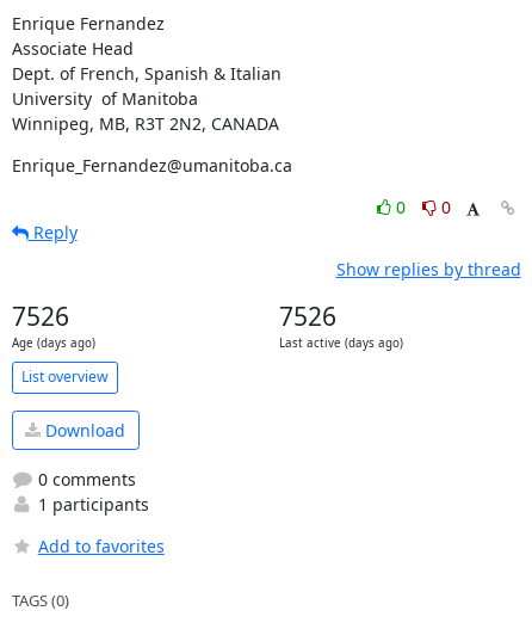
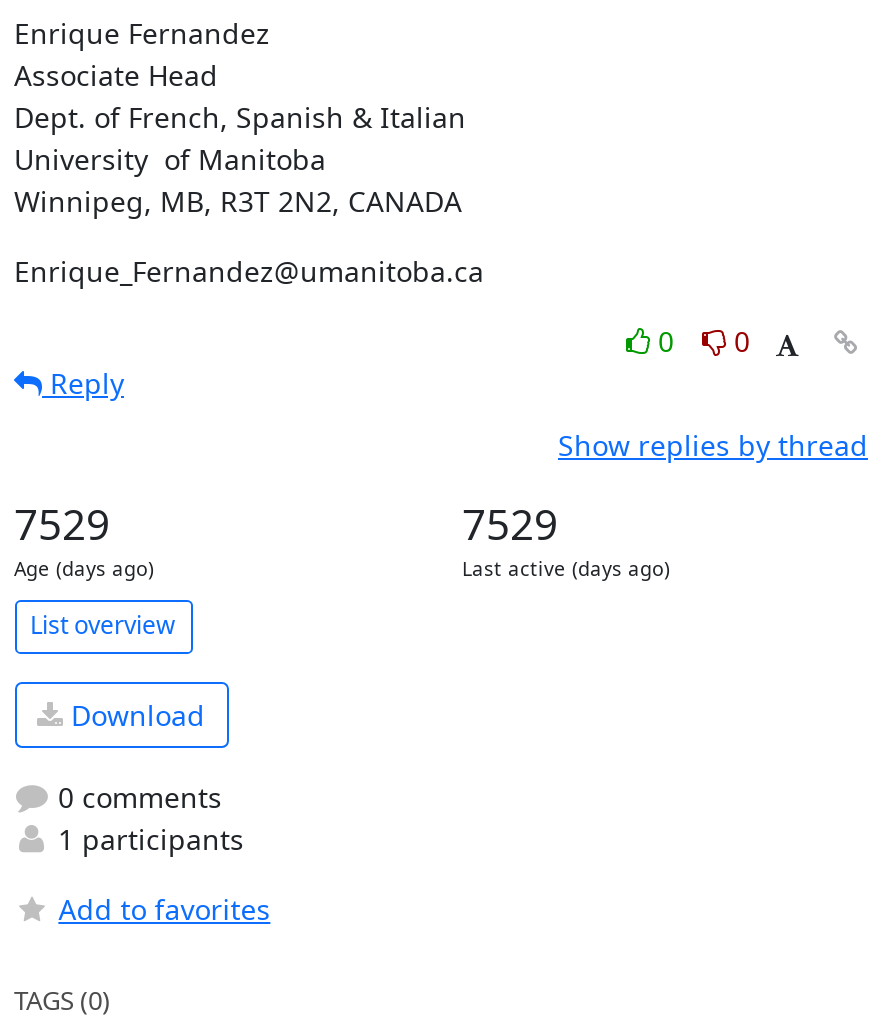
[11,299,69,332] 7526 -> [14,495,110,551] 7529
[279,299,336,332] 7526 -> [462,495,558,551] 7529

